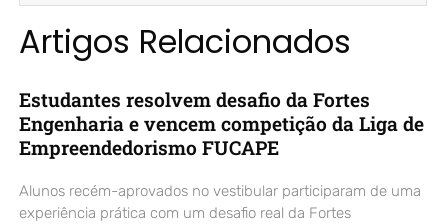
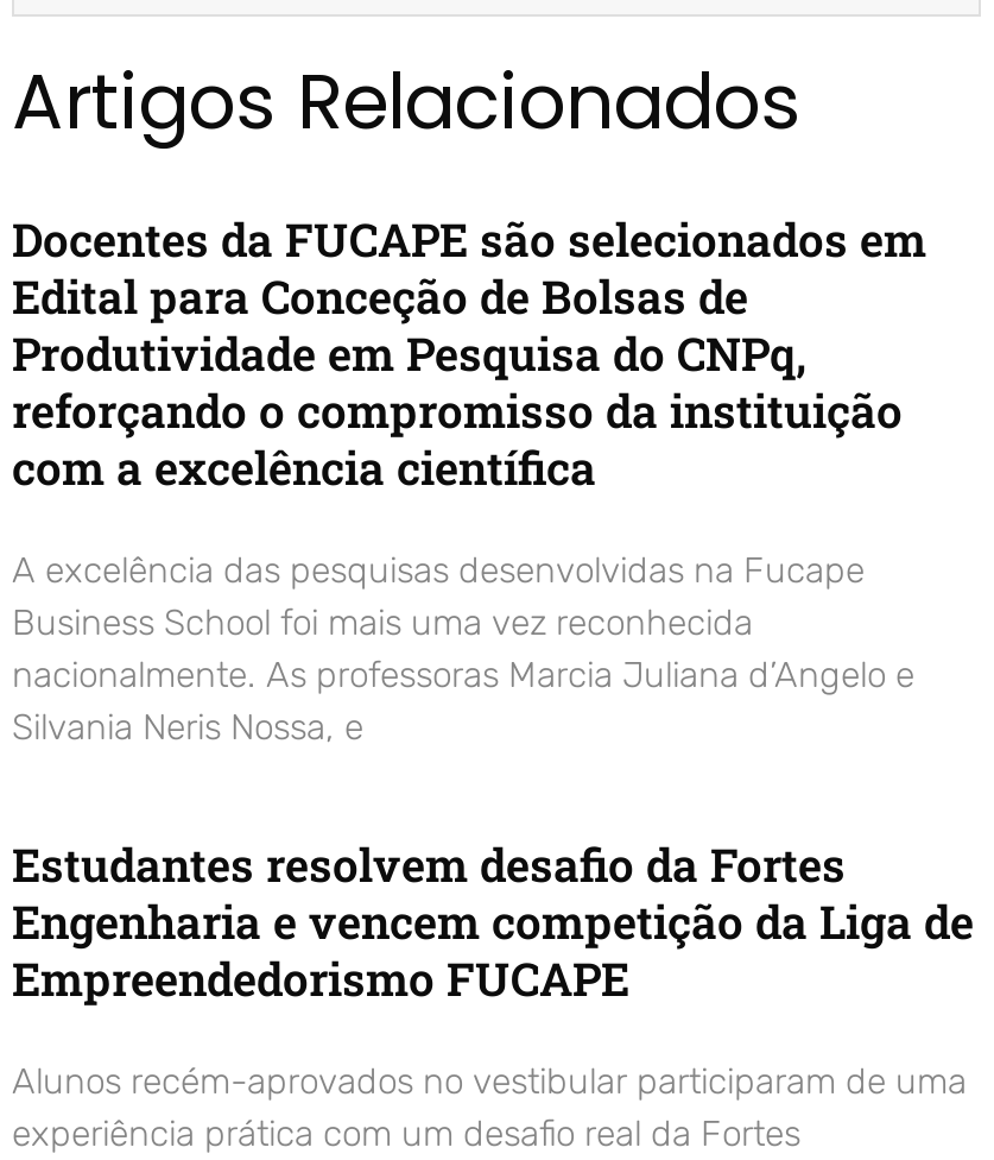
none -> [12,208,926,748] Docentes da FUCAPE são selecionados em | Edital para Conceção de Bolsas de | Produtividade em Pesquisa do CNPq, | reforçando o compromisso da instituição | com a excelência científica | A excelência das pesquisas desenvolvidas na Fucape | Business School foi mais uma vez reconhecida | nacionalmente. As professoras Marcia Juliana d’Angelo e | Silvania Neris Nossa, e

